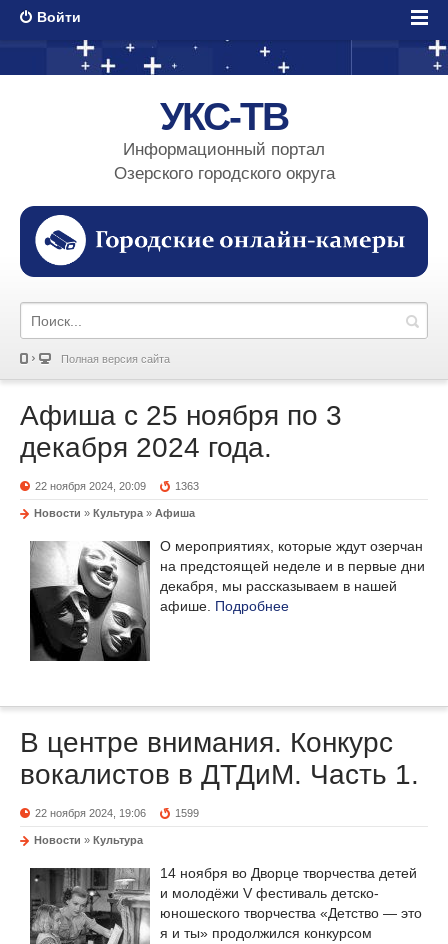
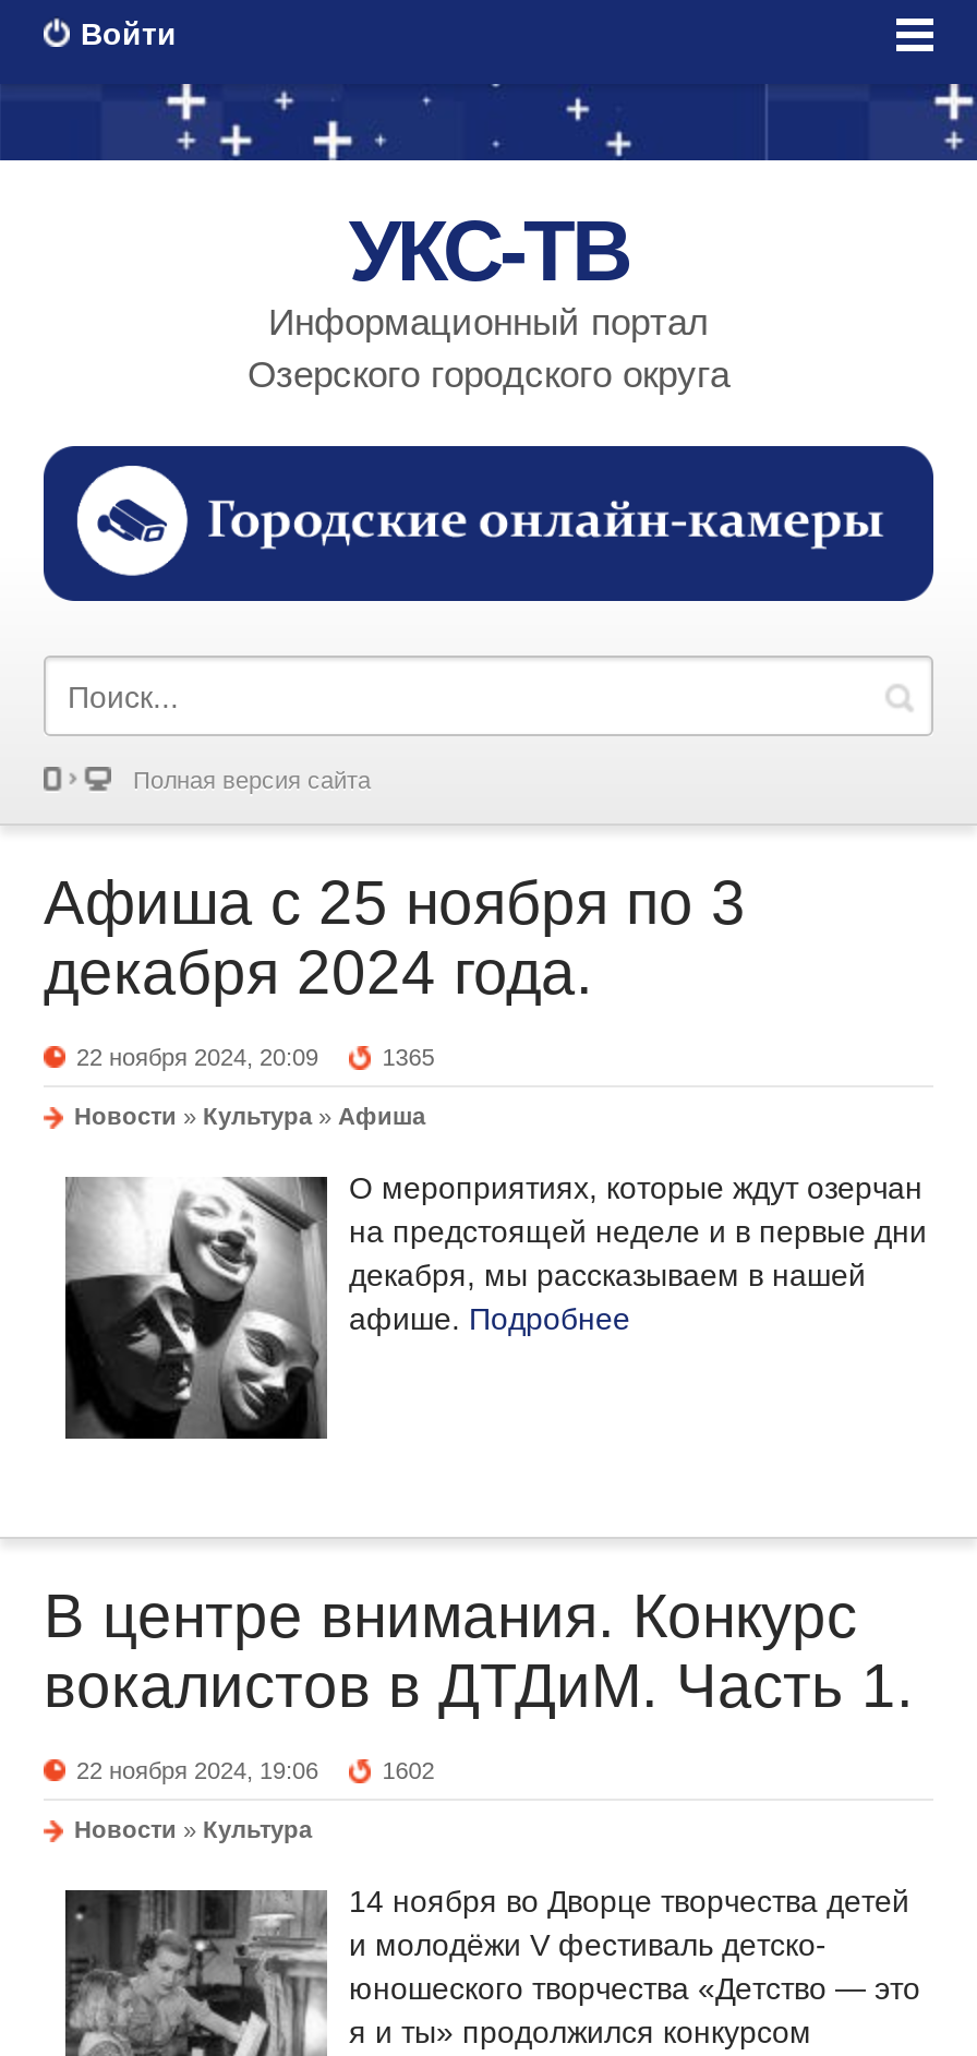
[175,480,199,492] 1363 -> [382,1045,434,1071] 1365
[175,807,199,819] 1599 -> [382,1758,434,1784] 1602

